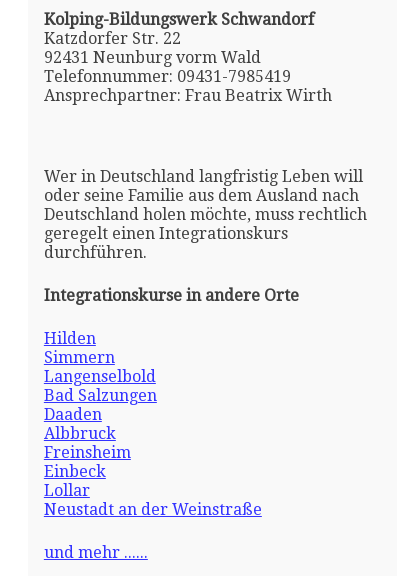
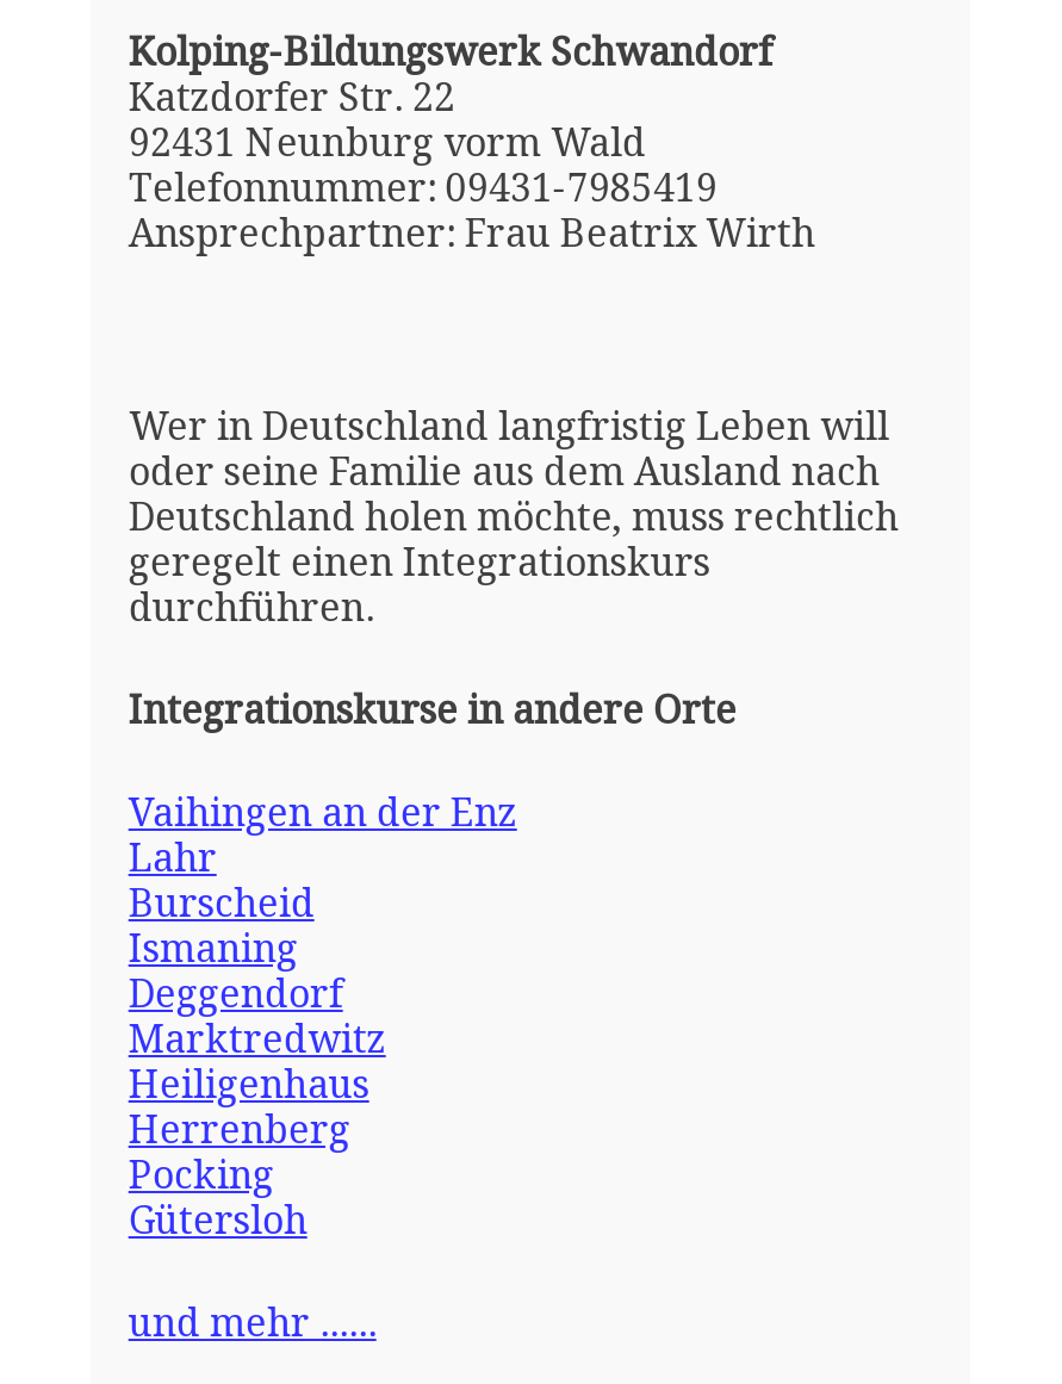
[44,329,262,519] Hilden | Simmern | Langenselbold | Bad Salzungen | Daaden | Albbruck | Freinsheim | Einbeck | Lollar | Neustadt an der Weinstraße -> [128,789,517,1242] Vaihingen an der Enz | Lahr | Burscheid | Ismaning | Deggendorf | Marktredwitz | Heiligenhaus | Herrenberg | Pocking | Gütersloh

